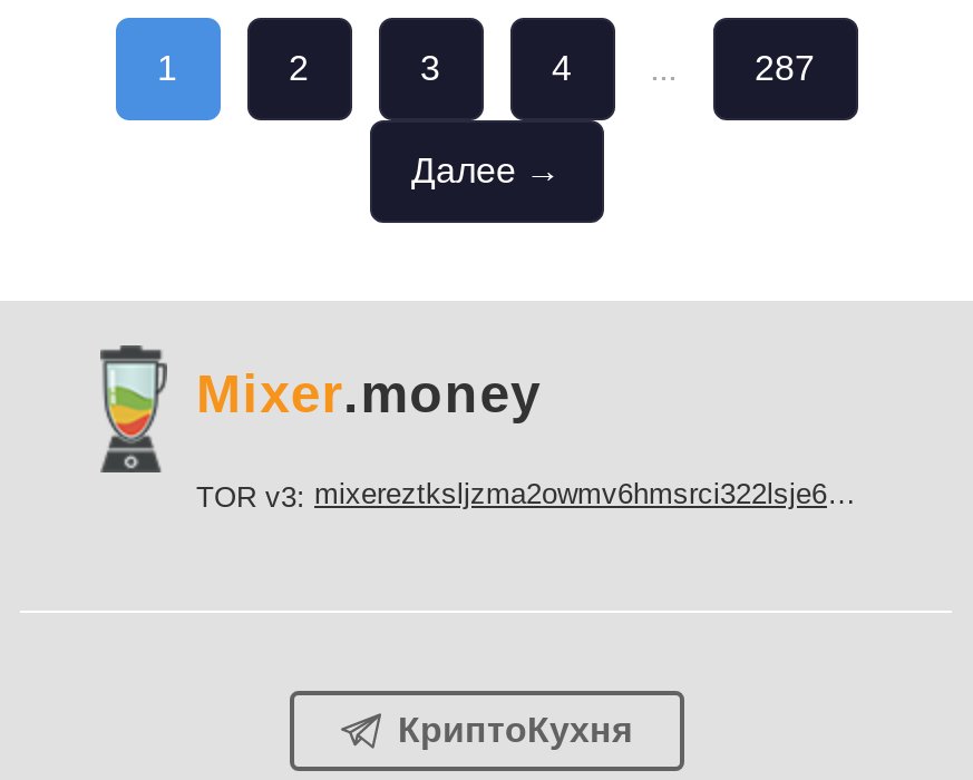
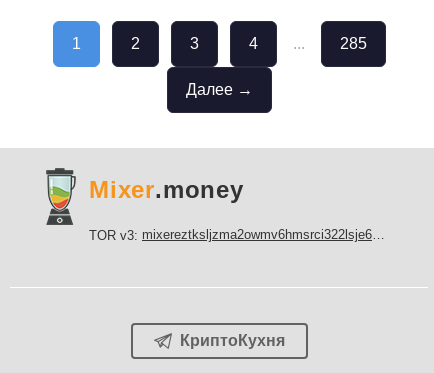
[755,49,815,87] 287 -> [339,35,366,52] 285

